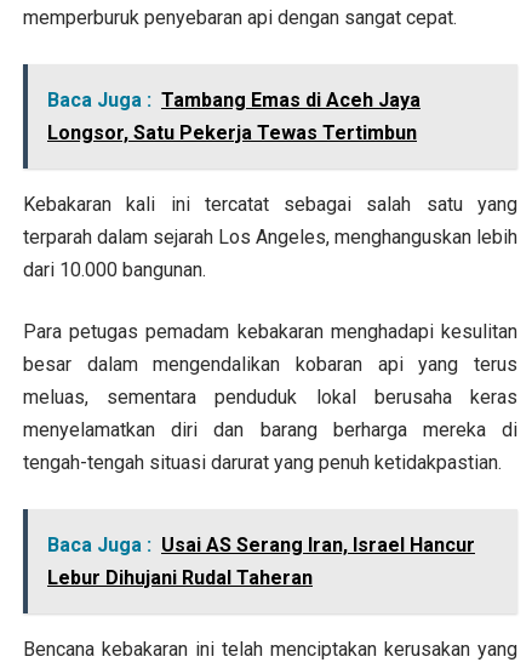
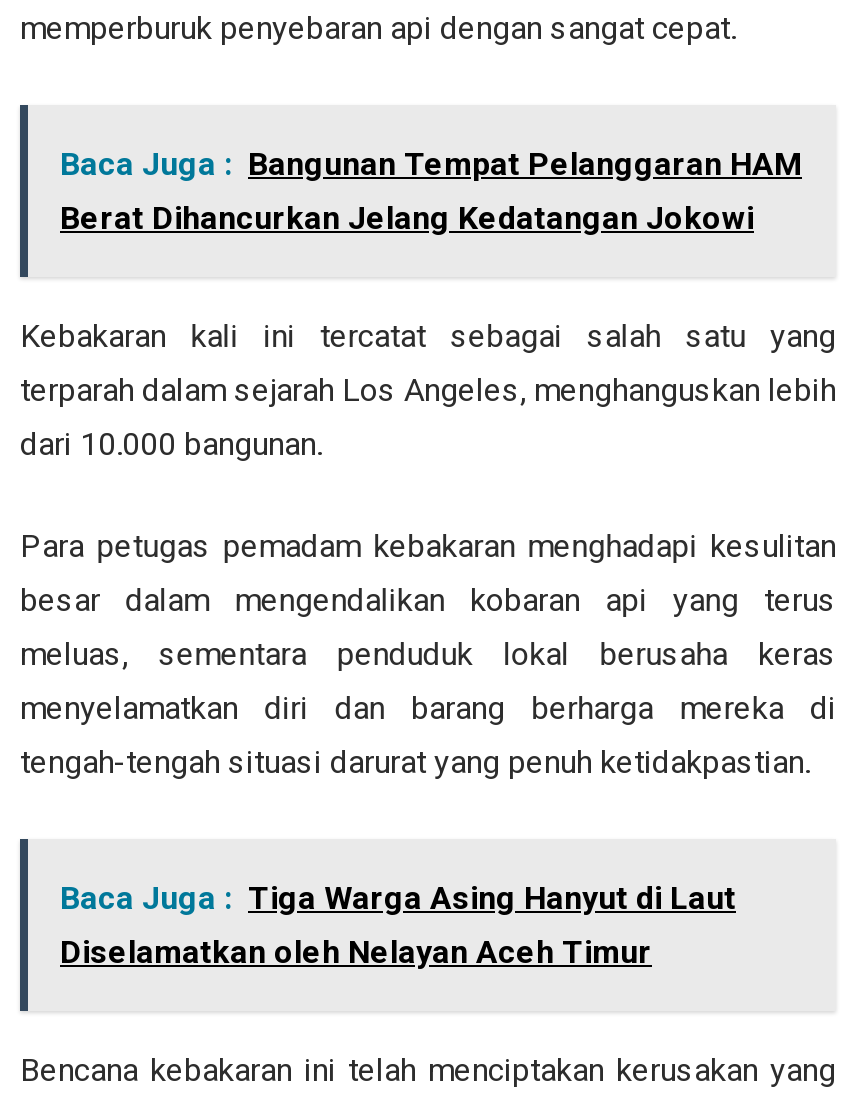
[47,88,421,144] Baca Juga : Tambang Emas di Aceh Jaya | Longsor, Satu Pekerja Tewas Tertimbun -> [60,144,802,236] Baca Juga : Bangunan Tempat Pelanggaran HAM | Berat Dihancurkan Jelang Kedatangan Jokowi
[47,533,475,589] Baca Juga : Usai AS Serang Iran, Israel Hancur | Lebur Dihujani Rudal Taheran -> [60,879,736,971] Baca Juga : Tiga Warga Asing Hanyut di Laut | Diselamatkan oleh Nelayan Aceh Timur

